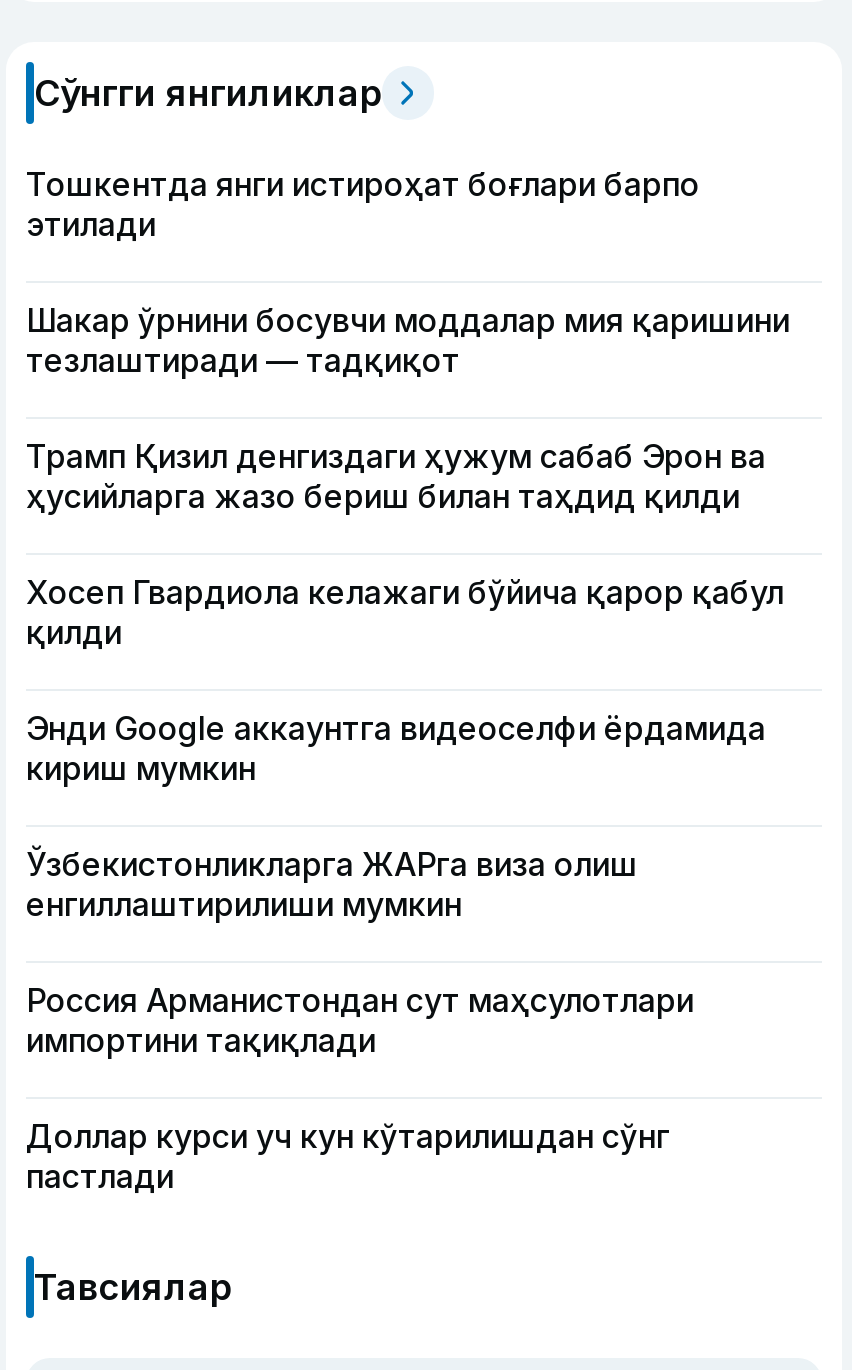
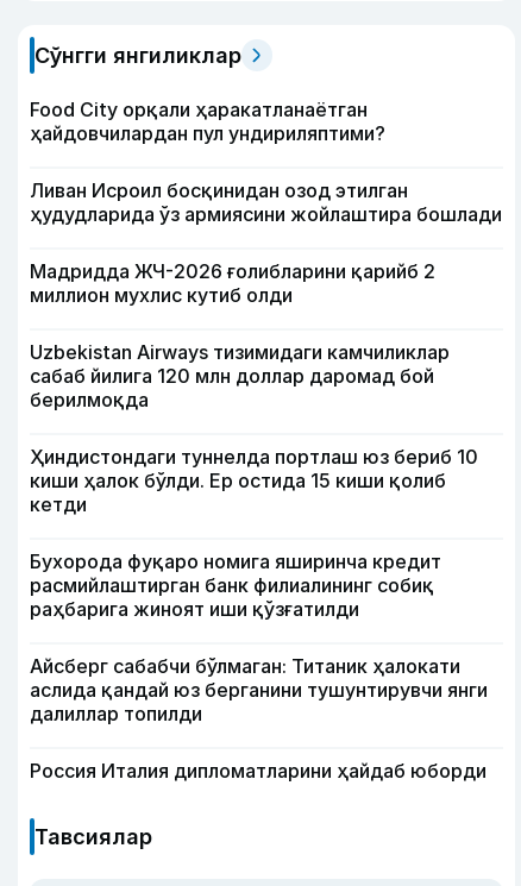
[26,163,700,243] Тошкентда янги истироҳат боғлари барпо | этилади -> [30,97,385,145] Food City орқали ҳаракатланаётган | ҳайдовчилардан пул ундириляптими?
[26,299,790,379] Шакар ўрнини босувчи моддалар мия қаришини | тезлаштиради — тадқиқот -> [30,178,502,225] Ливан Исроил босқинидан озод этилган | ҳудудларида ўз армиясини жойлаштира бошлади
[26,435,766,515] Трамп Қизил денгиздаги ҳужум сабаб Эрон ва | ҳусийларга жазо бериш билан таҳдид қилди -> [30,259,435,306] Мадридда ЖЧ-2026 ғолибларини қарийб 2 | миллион мухлис кутиб олди
[26,571,784,651] Хосеп Гвардиола келажаги бўйича қарор қабул | қилди -> [30,340,450,411] Uzbekistan Airways тизимидаги камчиликлар | сабаб йилига 120 млн доллар даромад бой | берилмоқда
[26,707,766,787] Энди Google аккаунтга видеоселфи ёрдамида | кириш мумкин -> [30,444,478,516] Ҳиндистондаги туннелда портлаш юз бериб 10 | киши ҳалок бўлди. Ер остида 15 киши қолиб | кетди
[26,843,638,923] Ўзбекистонликларга ЖАРга виза олиш | енгиллаштирилиши мумкин -> [30,549,441,620] Бухорода фуқаро номига яширинча кредит | расмийлаштирган банк филиалининг собиқ | раҳбарига жиноят иши қўзғатилди
[26,979,694,1059] Россия Арманистондан сут маҳсулотлари | импортини тақиқлади -> [30,654,488,725] Айсберг сабабчи бўлмаган: Титаник ҳалокати | аслида қандай юз берганини тушунтирувчи янги | далиллар топилди
[26,1115,670,1195] Доллар курси уч кун кўтарилишдан сўнг | пастлади -> [30,758,487,782] Россия Италия дипломатларини ҳайдаб юборди

